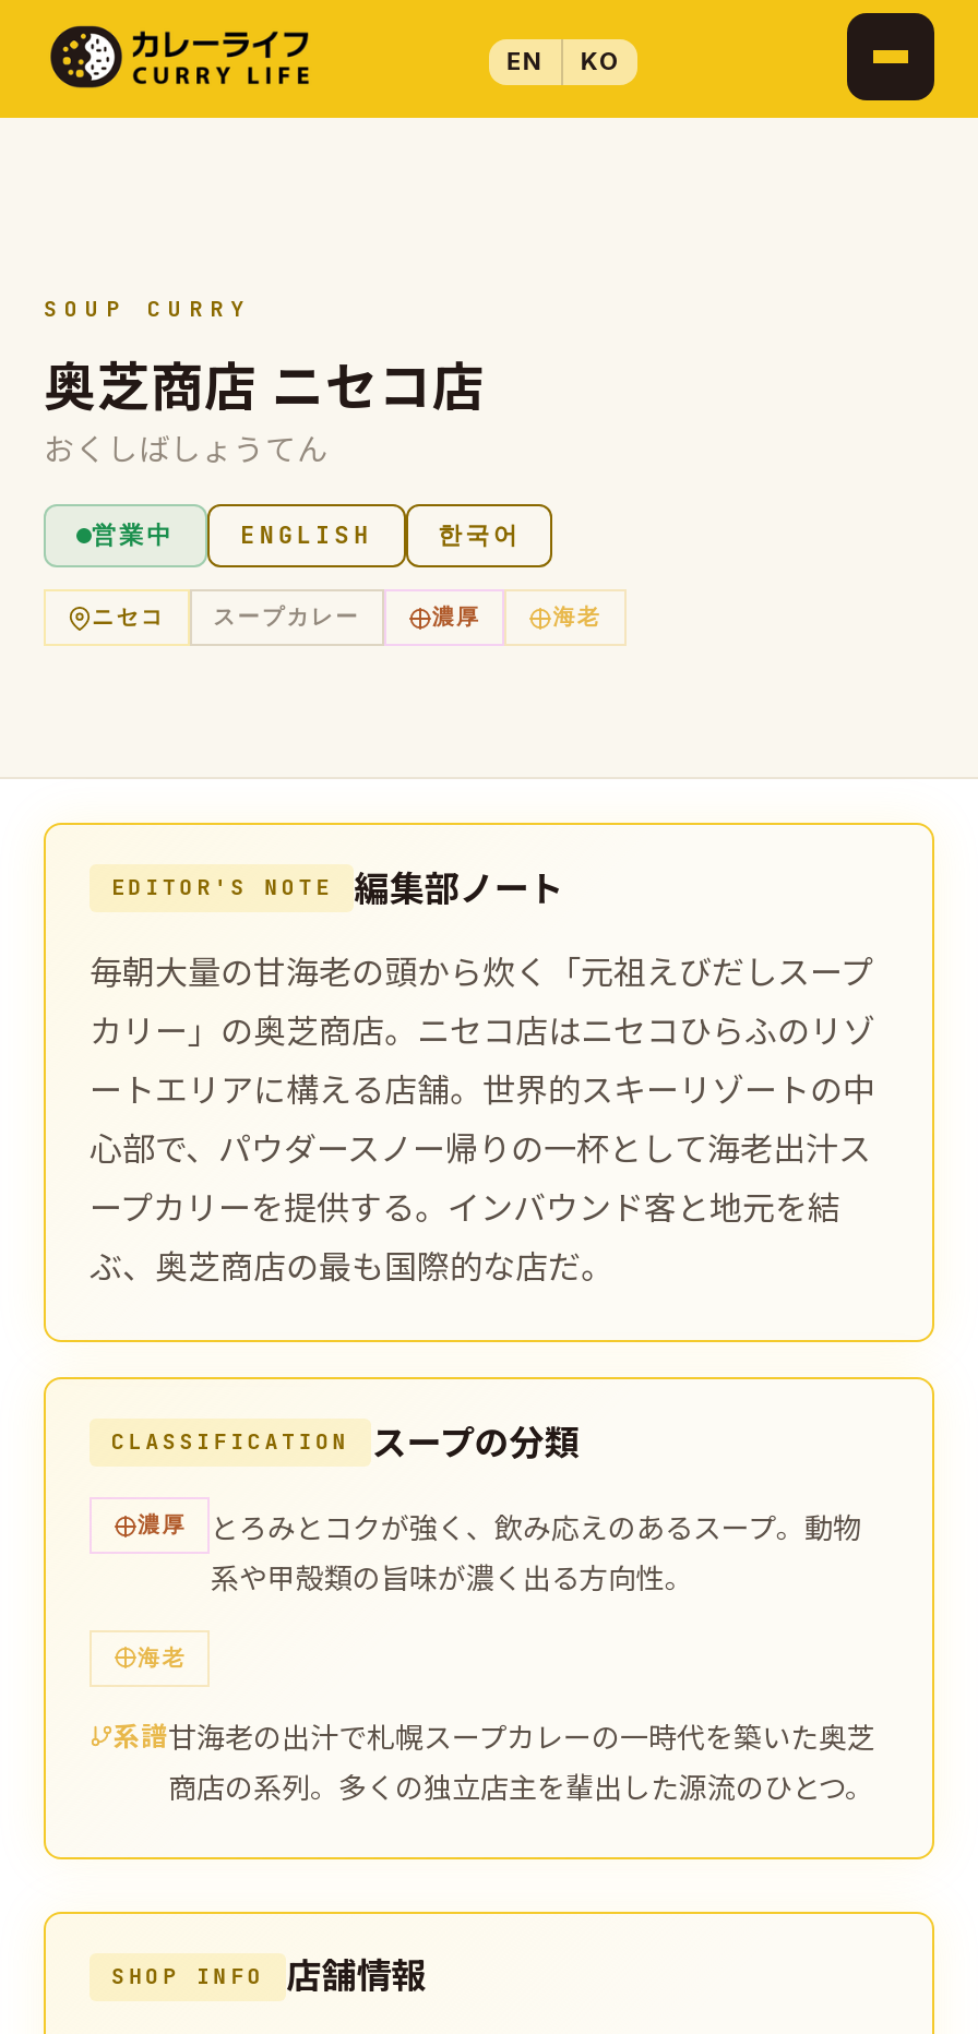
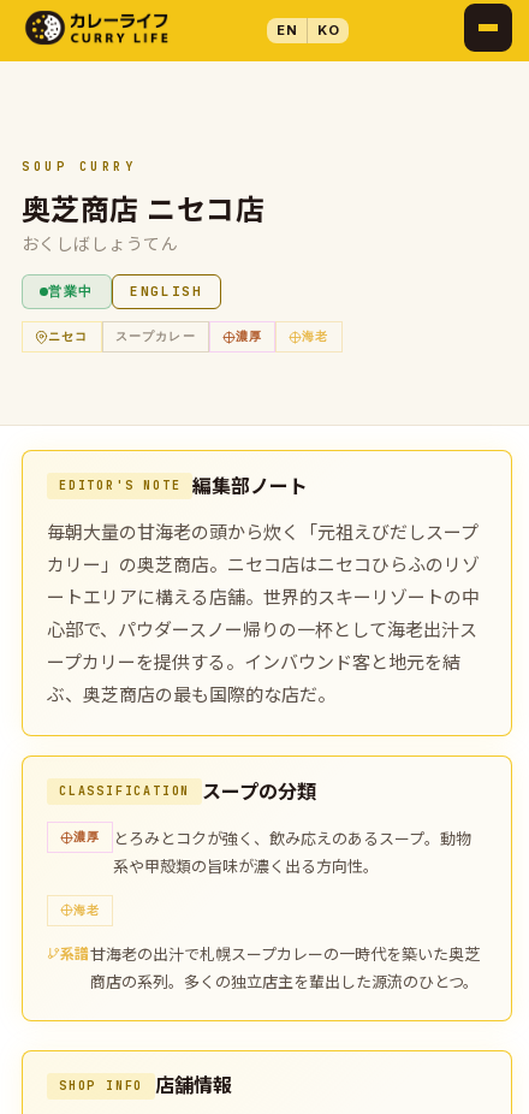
[438,519,521,550] 한국어 -> none

